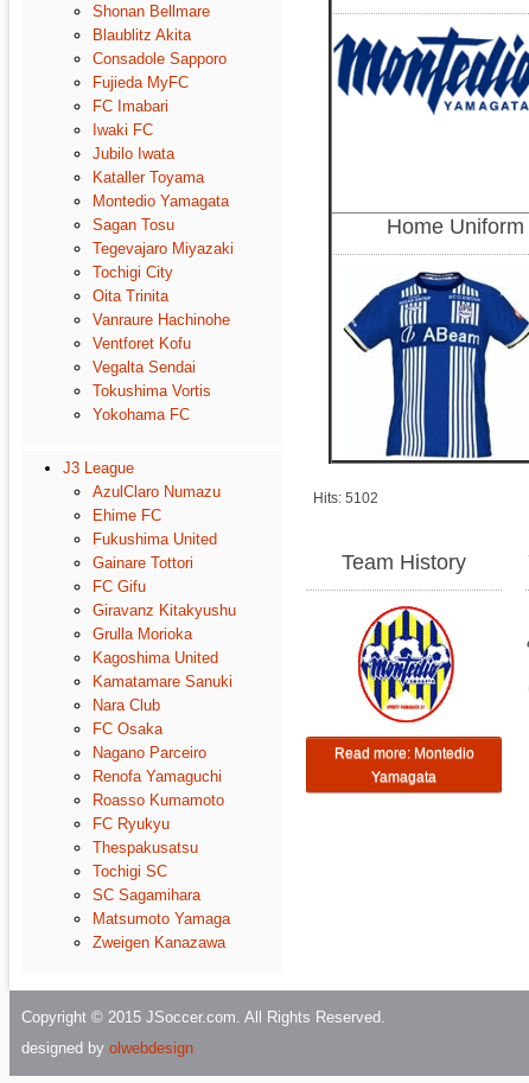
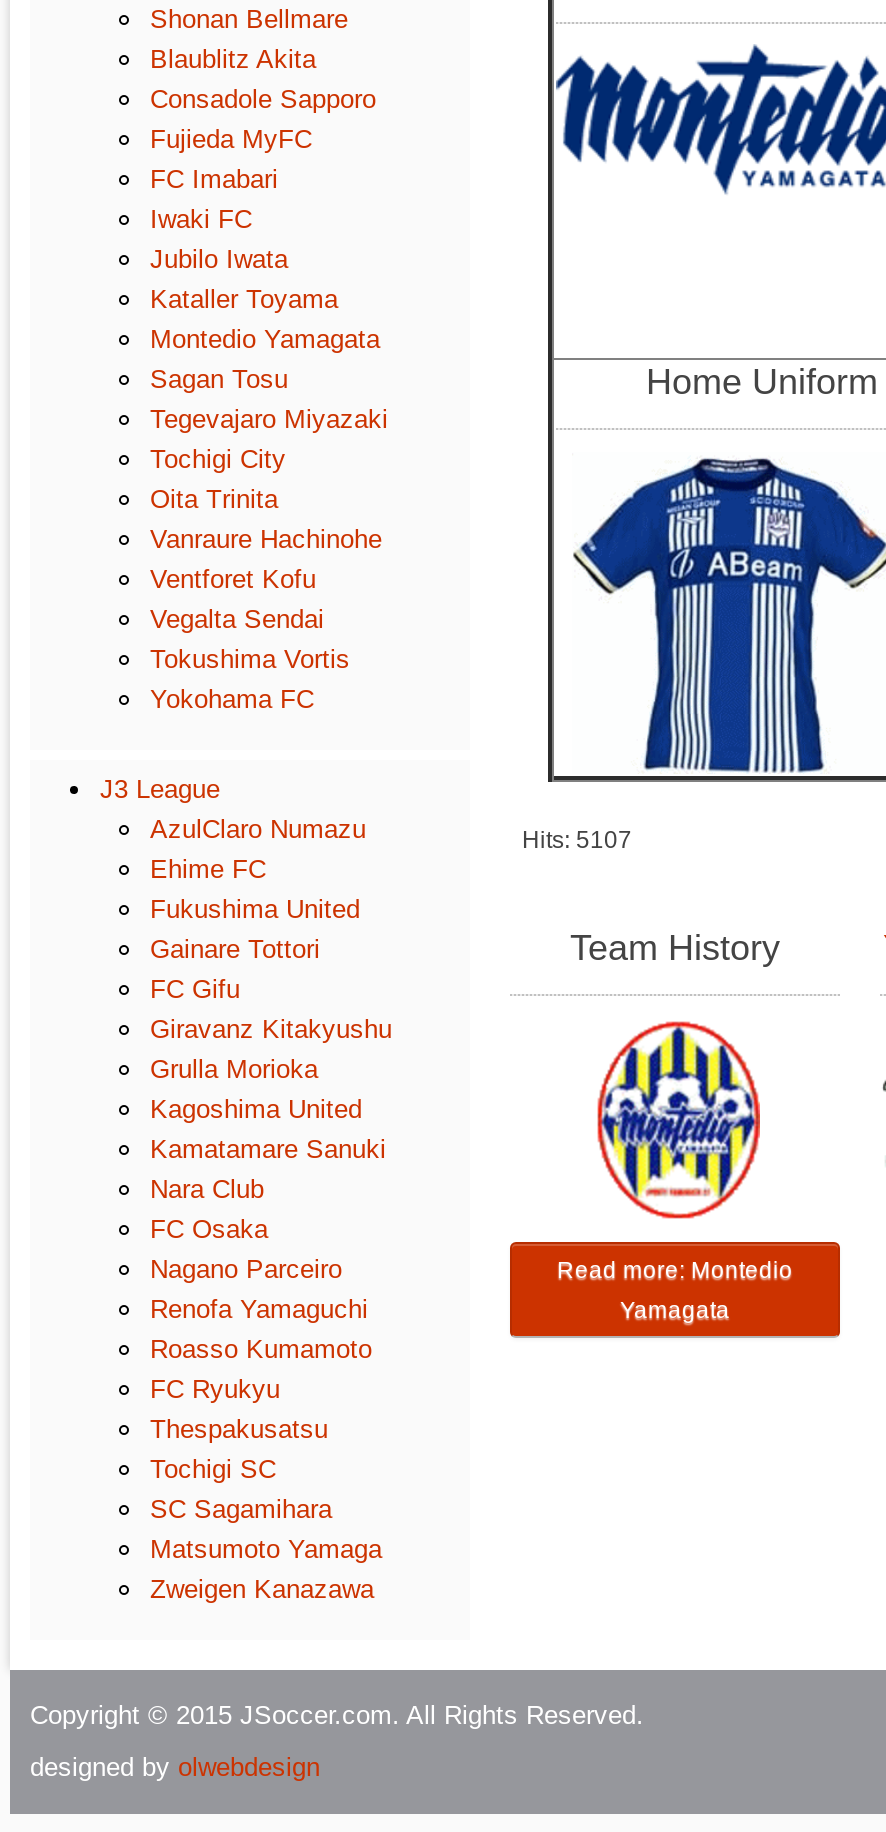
[313,490,378,507] Hits: 5102 -> [522,826,632,854] Hits: 5107

